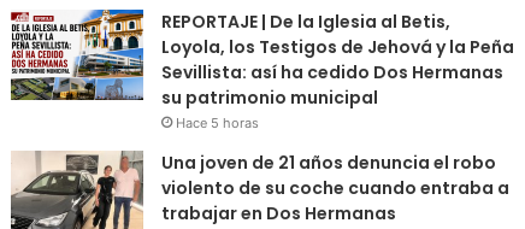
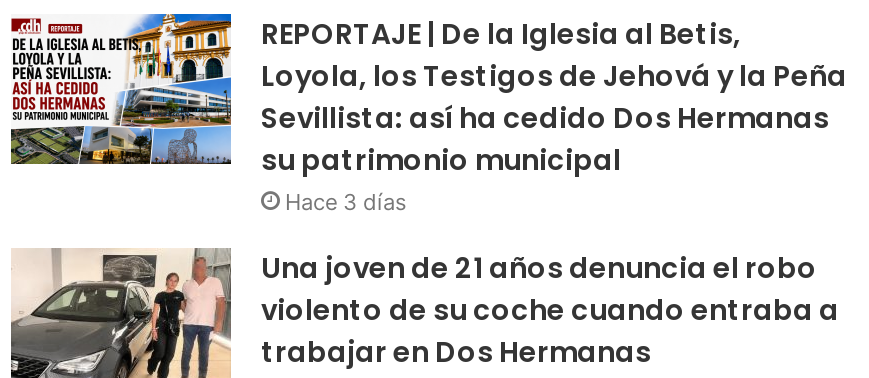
[176,115,259,132] Hace 5 horas -> [285,189,407,217] Hace 3 días

